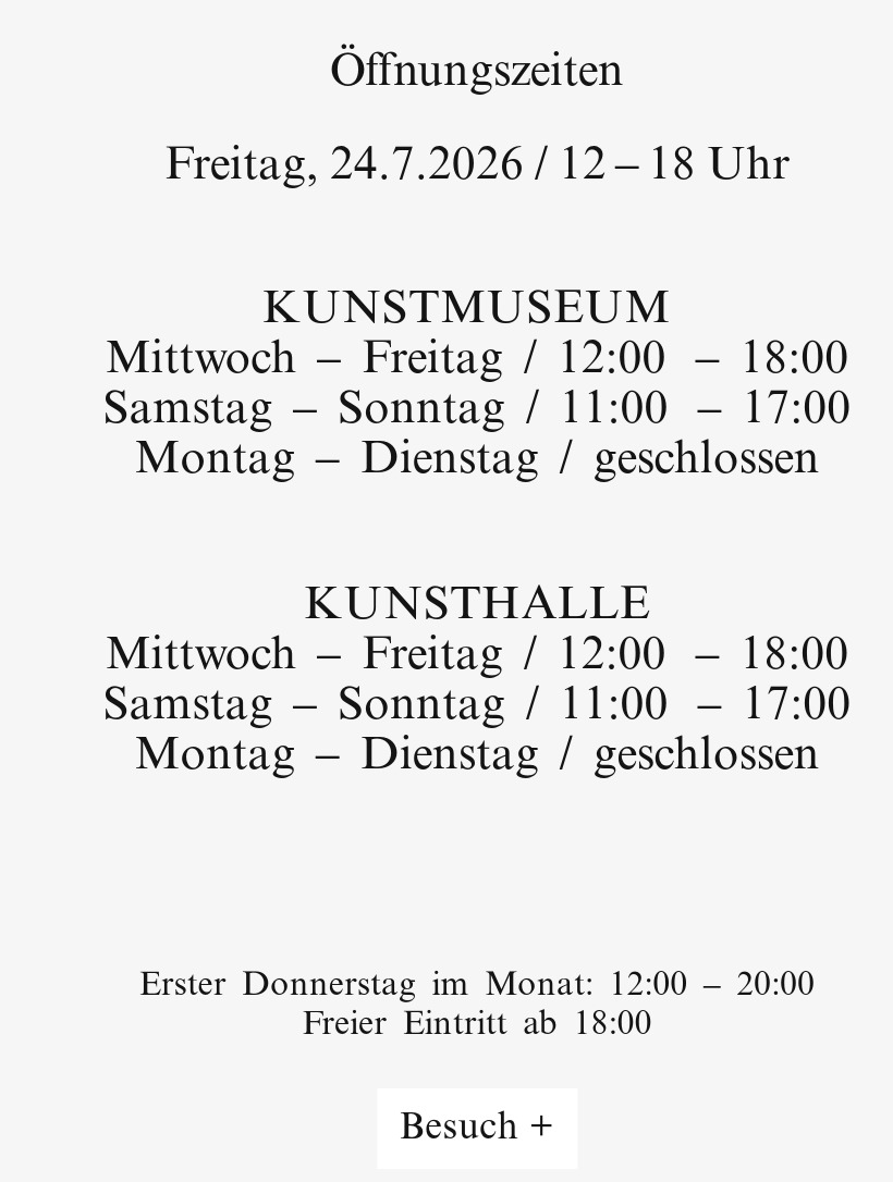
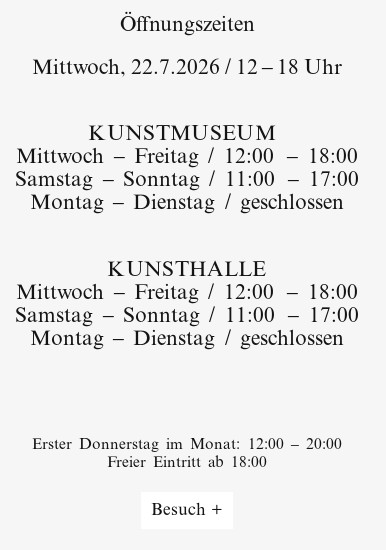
[164,146,790,190] Freitag, 24.7.2026 / 12 – 18 Uhr -> [32,59,342,79] Mittwoch, 22.7.2026 / 12 – 18 Uhr

